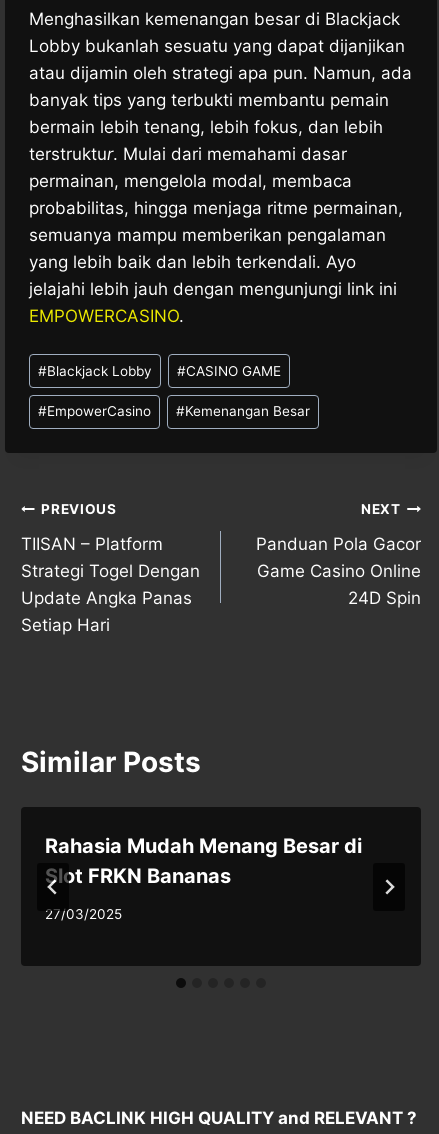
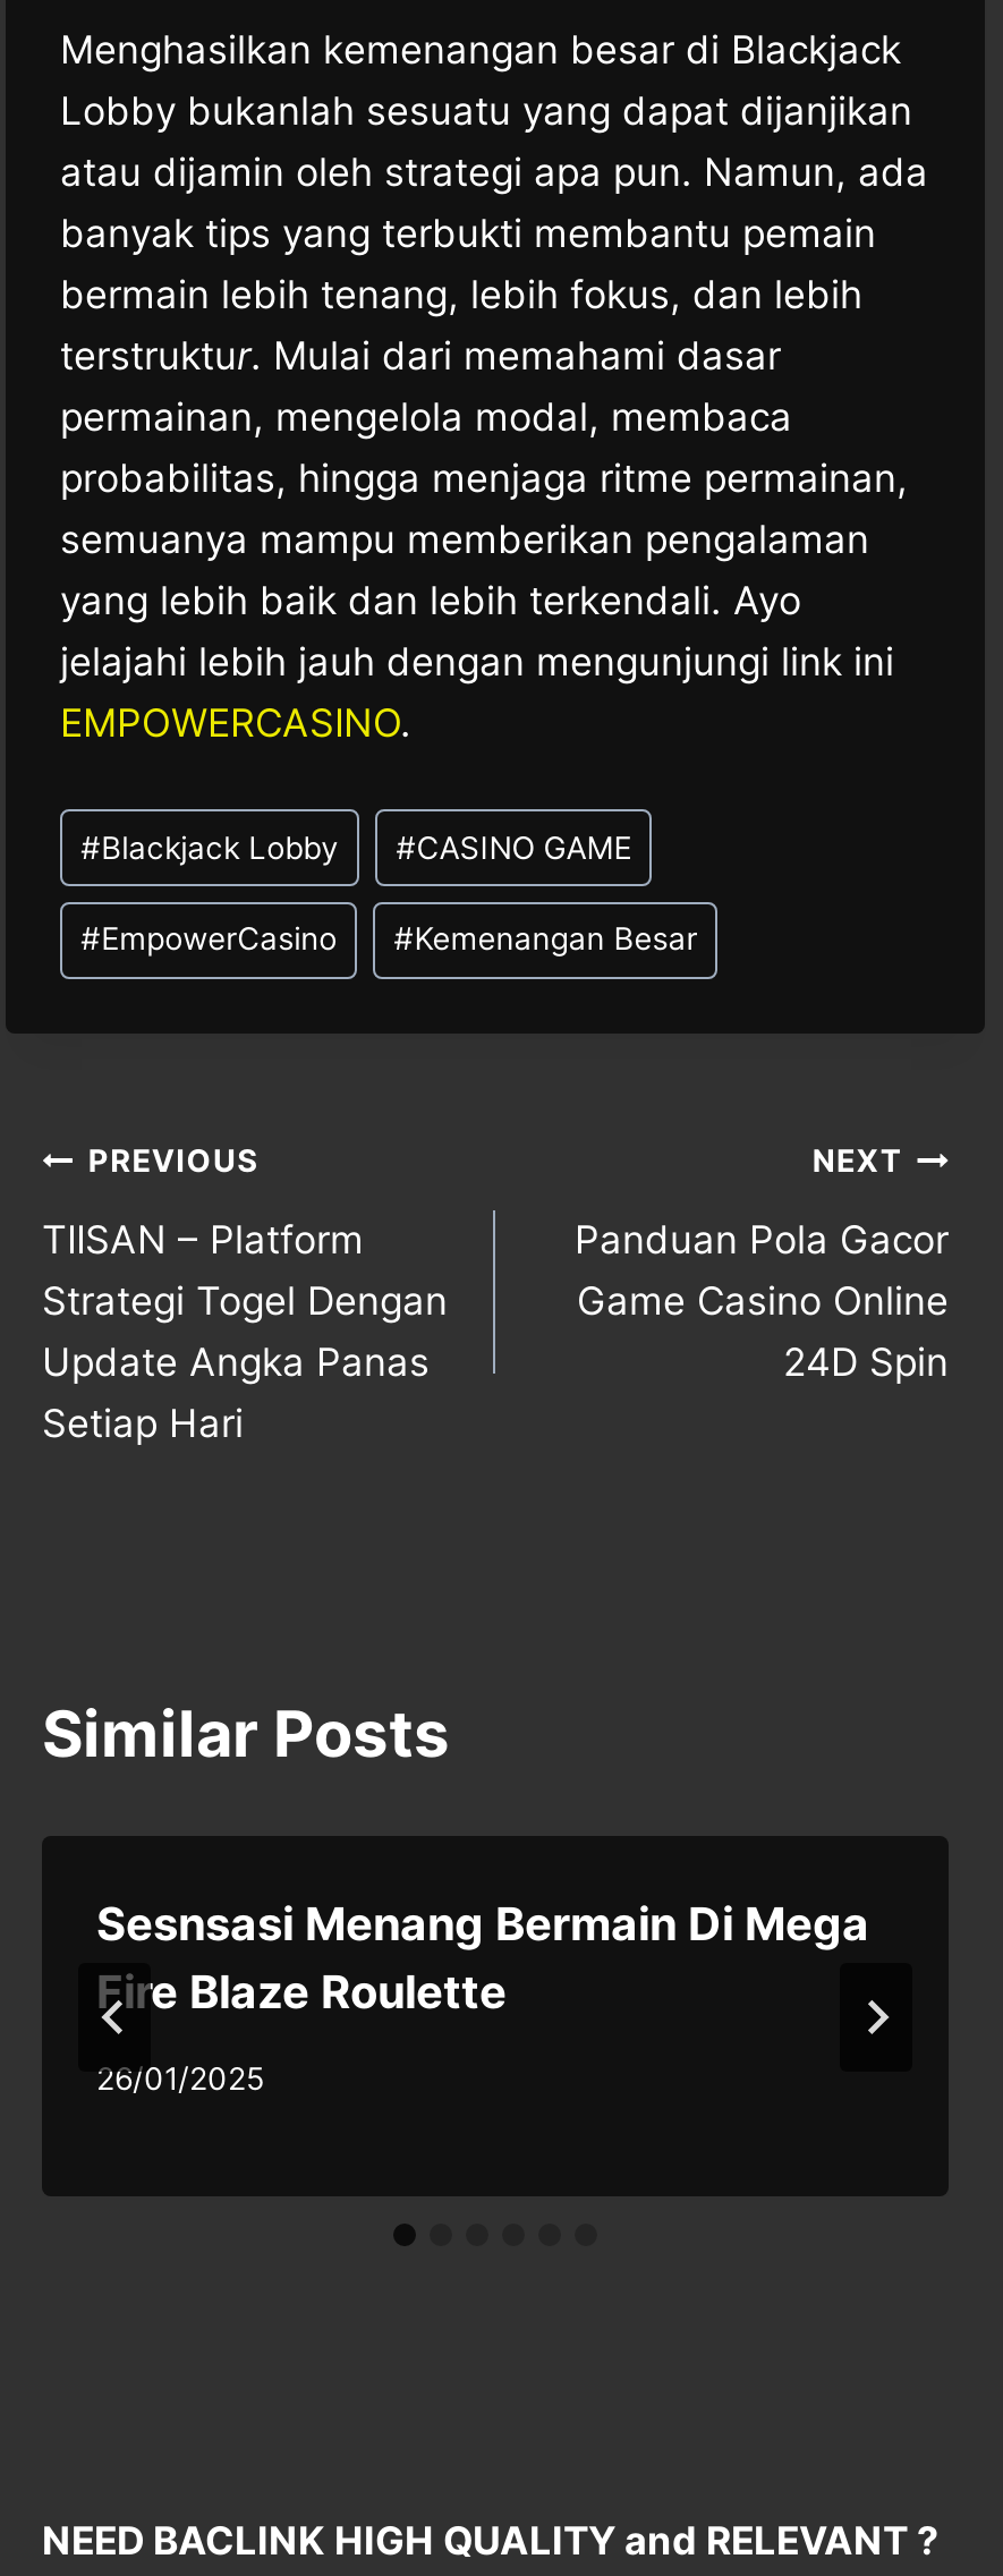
[45,834,362,888] Rahasia Mudah Menang Besar di | Slot FRKN Bananas -> [96,1896,869,2019] Sesnsasi Menang Bermain Di Mega | Fire Blaze Roulette
[45,906,122,922] 27/03/2025 -> [96,2061,264,2097] 26/01/2025

